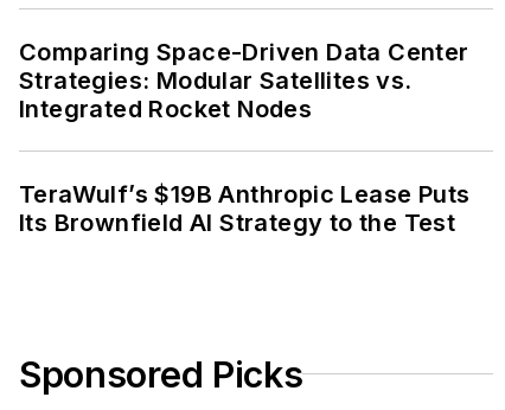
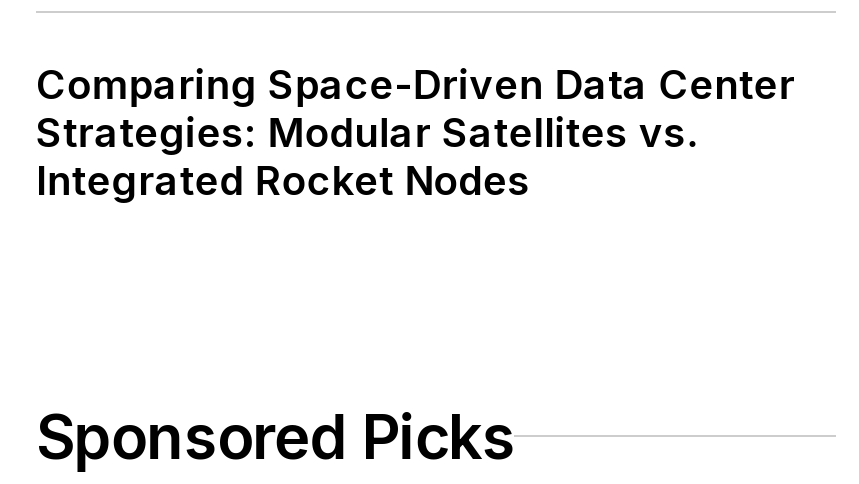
[19,180,470,237] TeraWulf’s $19B Anthropic Lease Puts | Its Brownfield AI Strategy to the Test -> none

